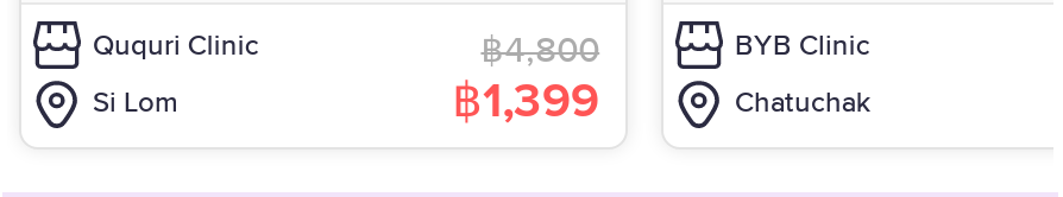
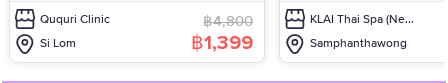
[735,33,870,61] BYB Clinic -> [310,14,414,26] KLAI Thai Spa (Ne...
[735,89,870,118] Chatuchak -> [310,38,407,50] Samphanthawong

